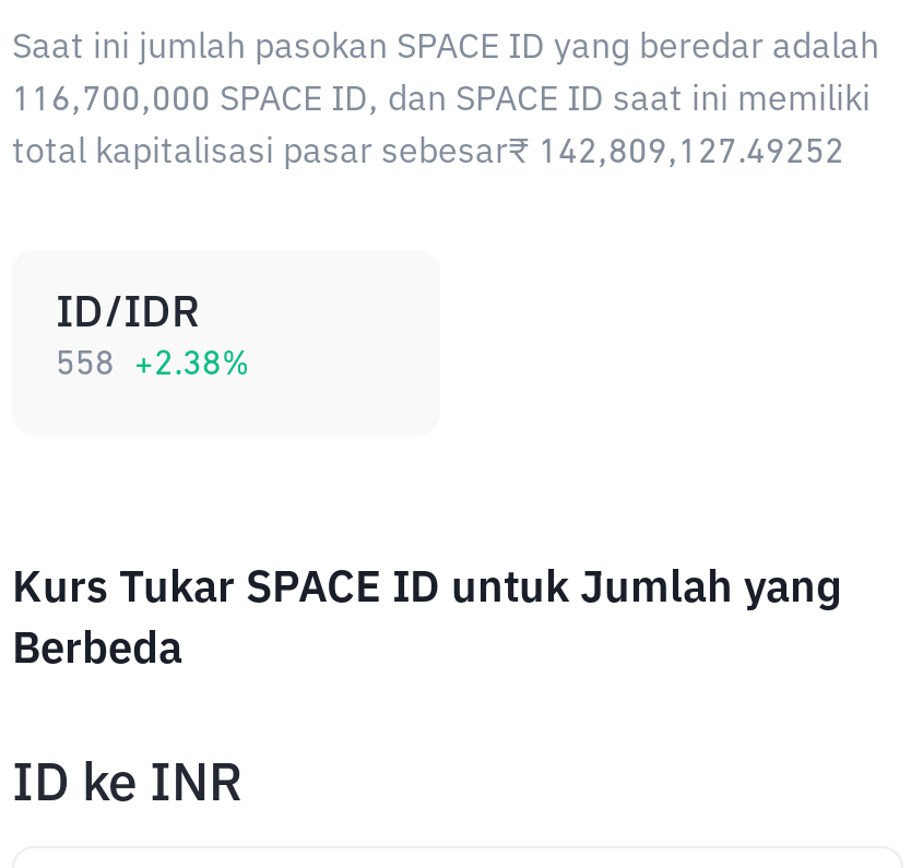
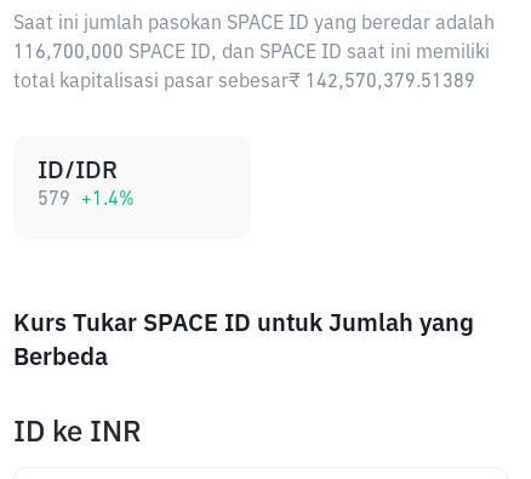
[12,136,844,171] total kapitalisasi pasar sebesar₹ 142,809,127.49252 -> [13,73,475,92] total kapitalisasi pasar sebesar₹ 142,570,379.51389
[56,348,250,383] 558 +2.38% -> [38,190,135,210] 579 +1.4%

